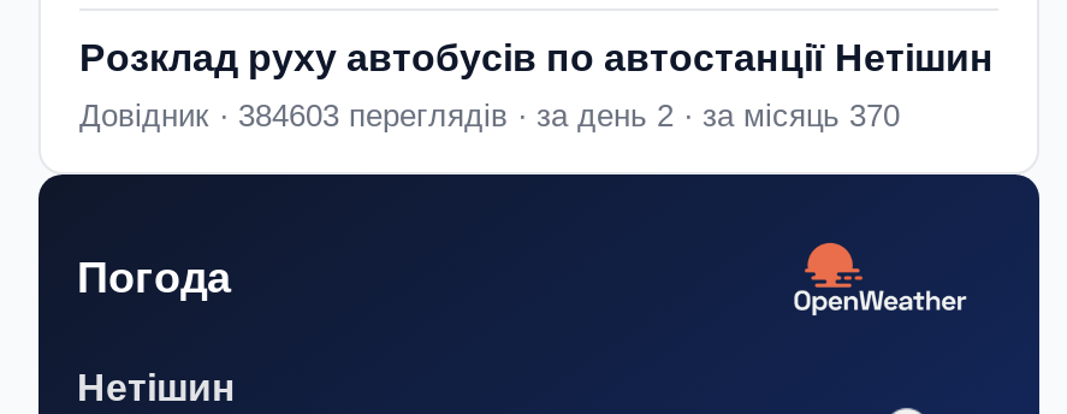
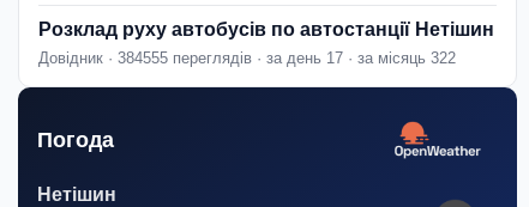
[79,97,900,133] Довідник · 384603 переглядів · за день 2 · за місяць 370 -> [38,49,456,67] Довідник · 384555 переглядів · за день 17 · за місяць 322

